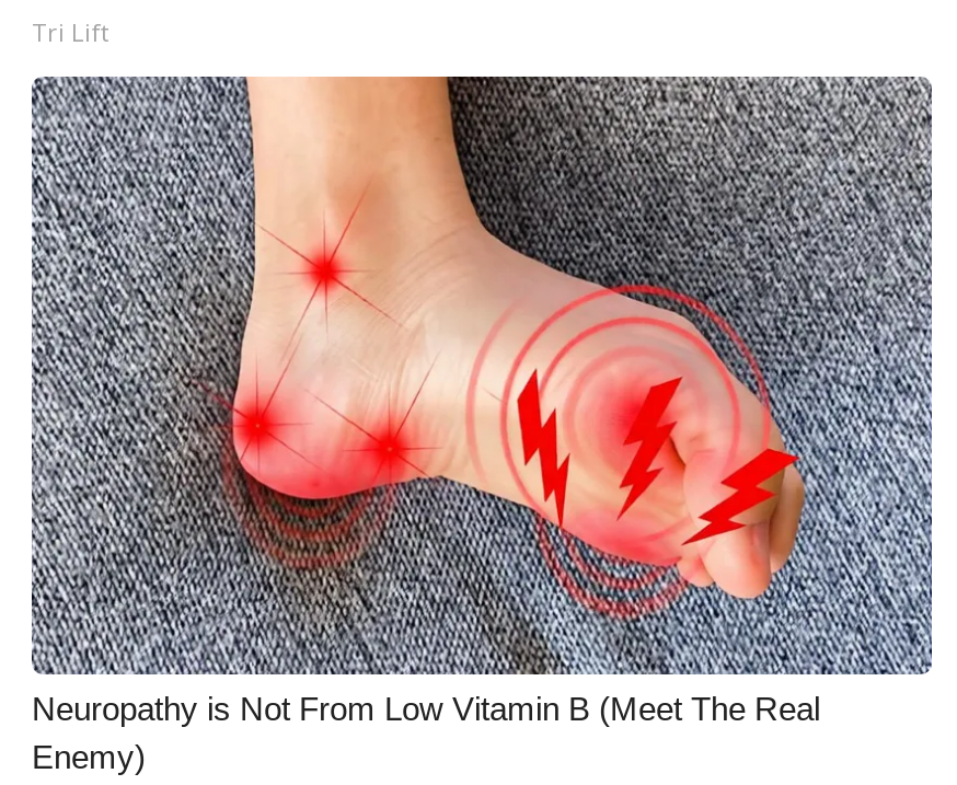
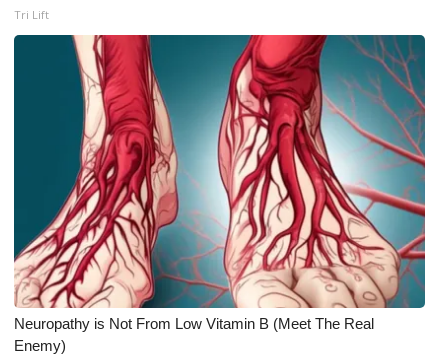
[30,74,934,677] [image] -> [13,34,426,309] [image]

